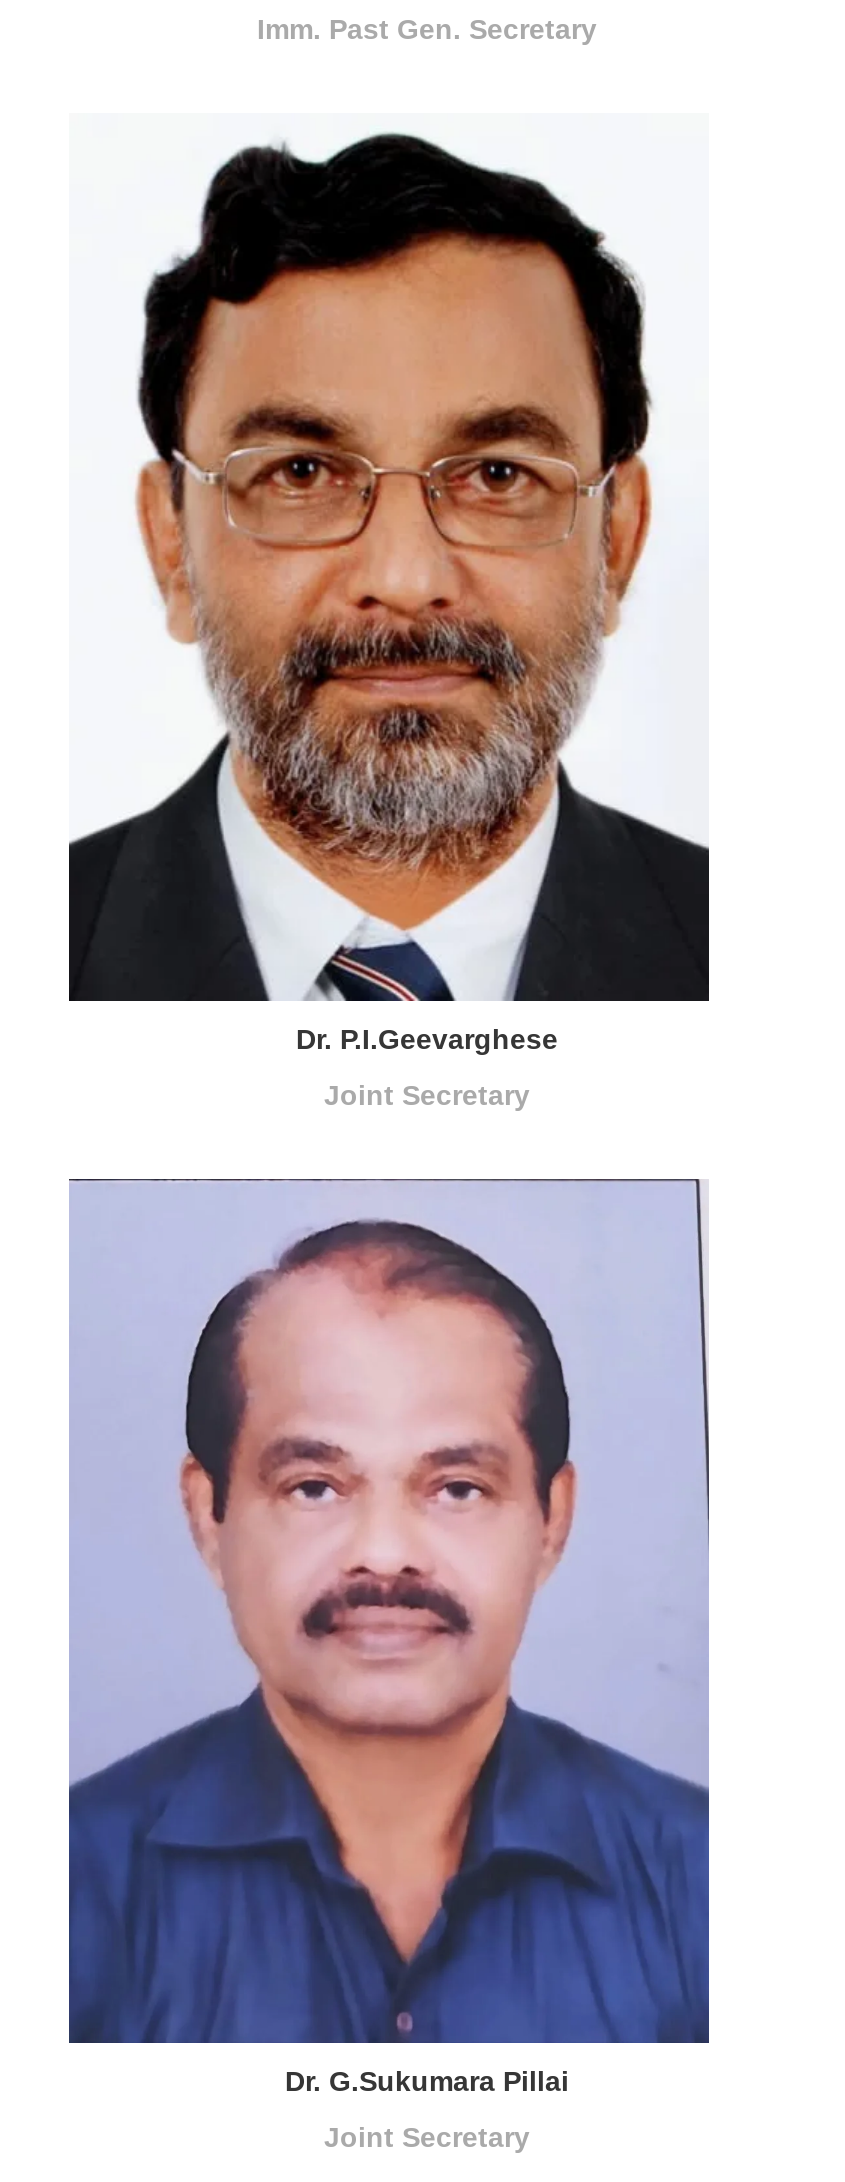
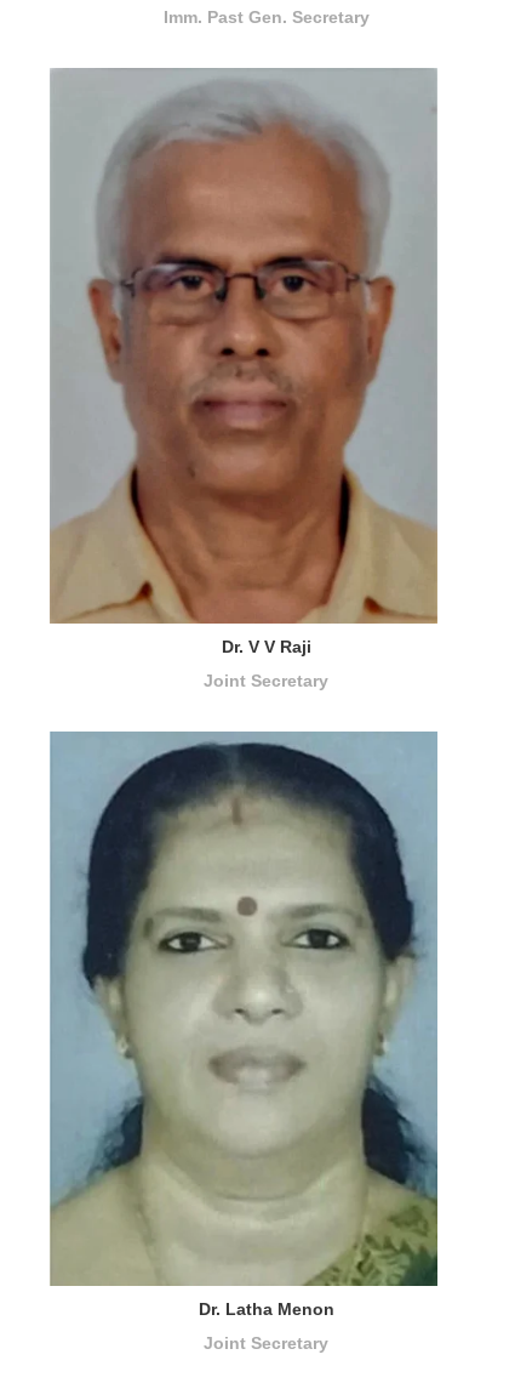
[69,114,711,1054] [image] | Dr. P.I.Geevarghese -> [48,68,439,656] [image] | Dr. V V Raji
[67,1180,709,2096] [image] | Dr. G.Sukumara Pillai -> [50,732,437,1318] [image] | Dr. Latha Menon

